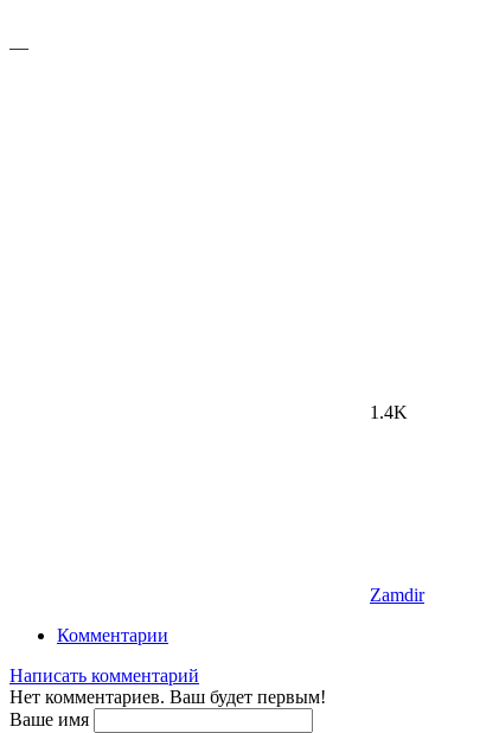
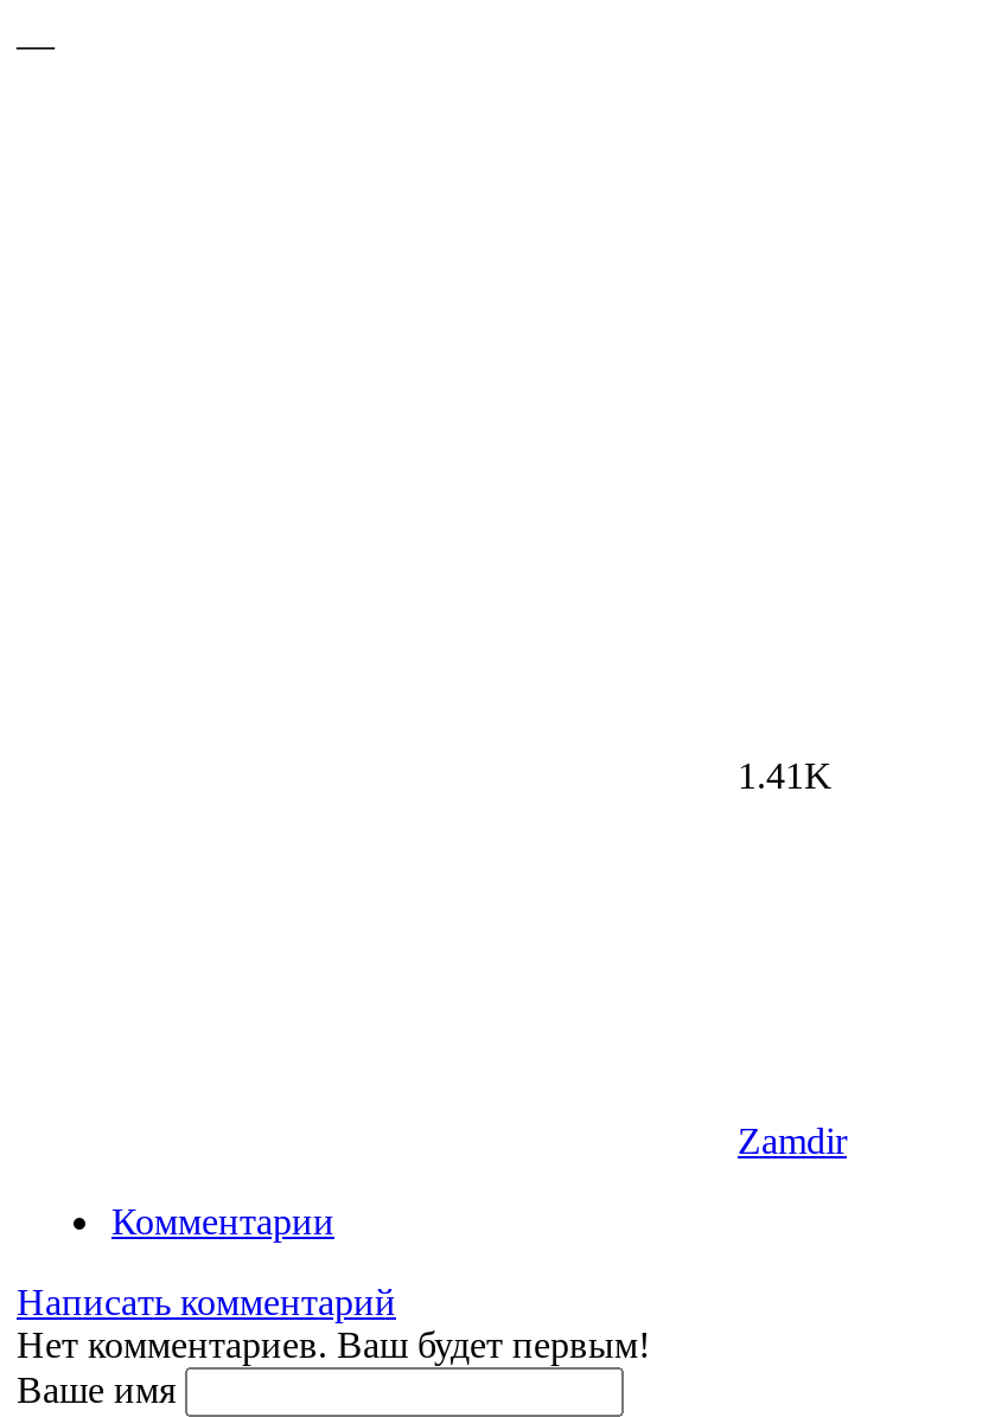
[365,402,408,422] 1.4K -> [728,755,833,795] 1.41K

